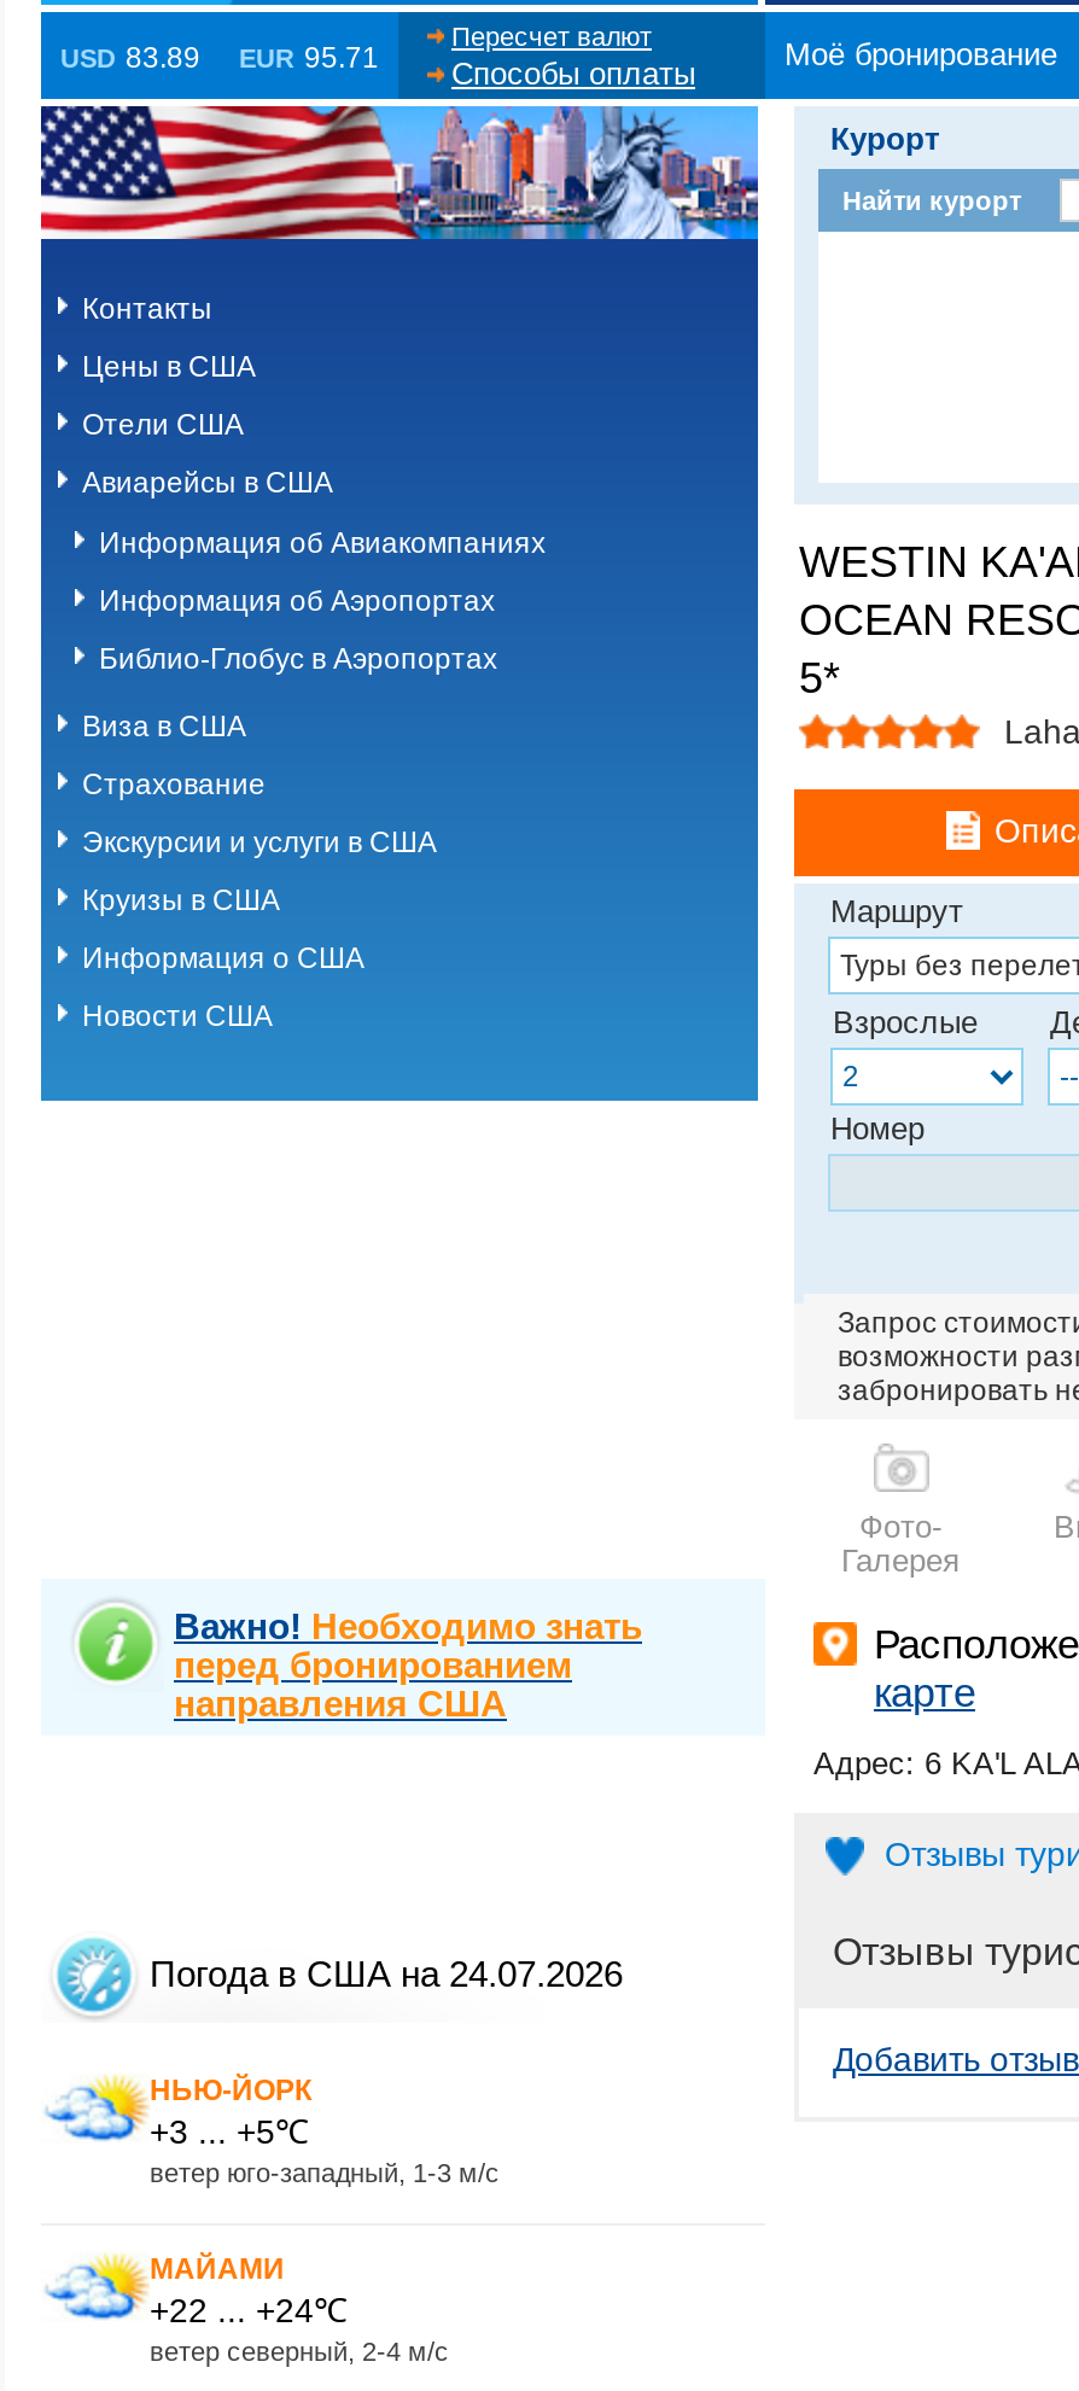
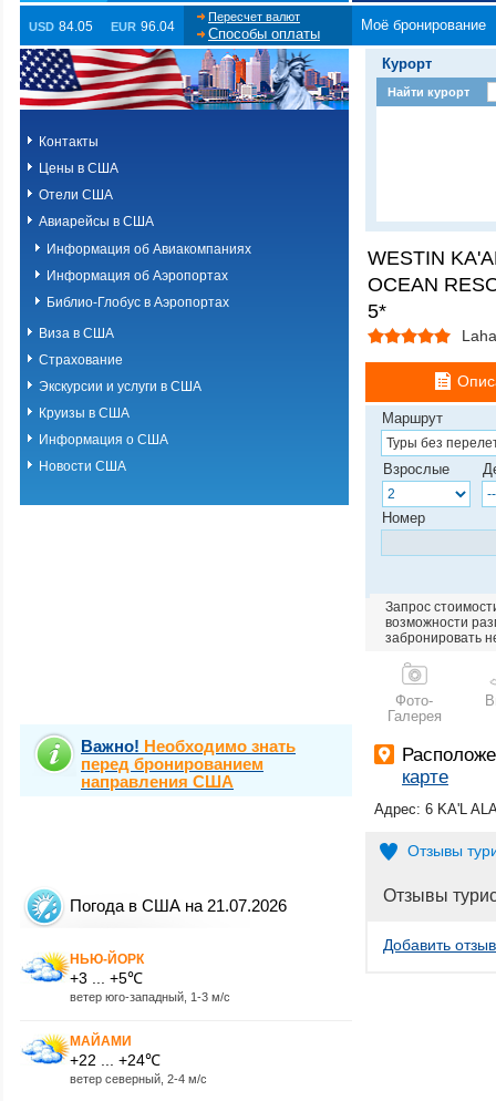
[60,41,200,75] USD 83.89 -> [29,19,93,34] USD 84.05
[239,41,379,75] EUR 95.71 -> [111,19,175,34] EUR 96.04
[150,1953,623,1994] Погода в США на 24.07.2026 -> [70,896,287,915] Погода в США на 21.07.2026

